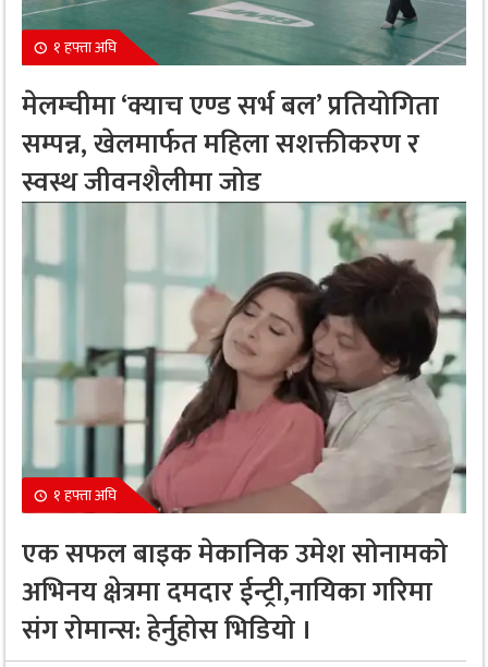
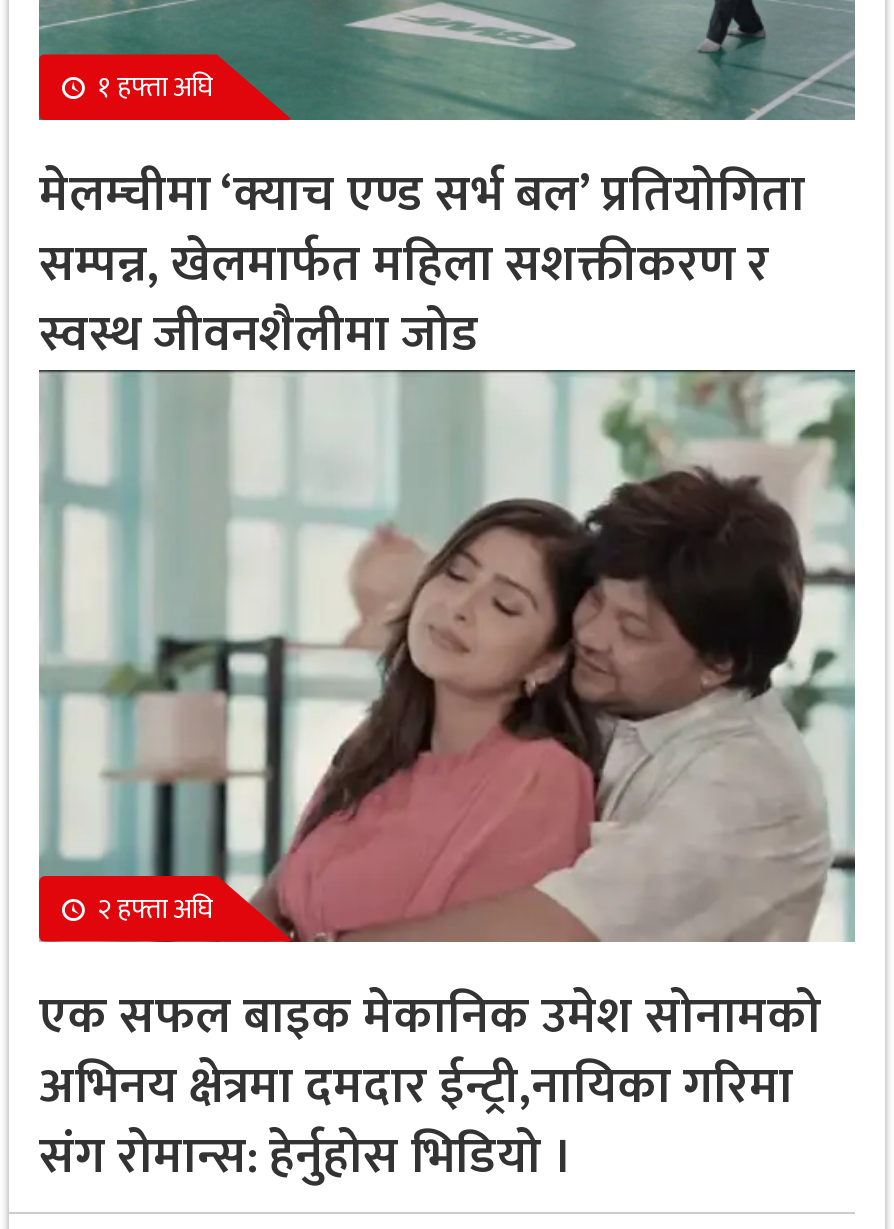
[53,483,117,508] १ हफ्ता अघि -> [97,886,213,932] २ हफ्ता अघि

